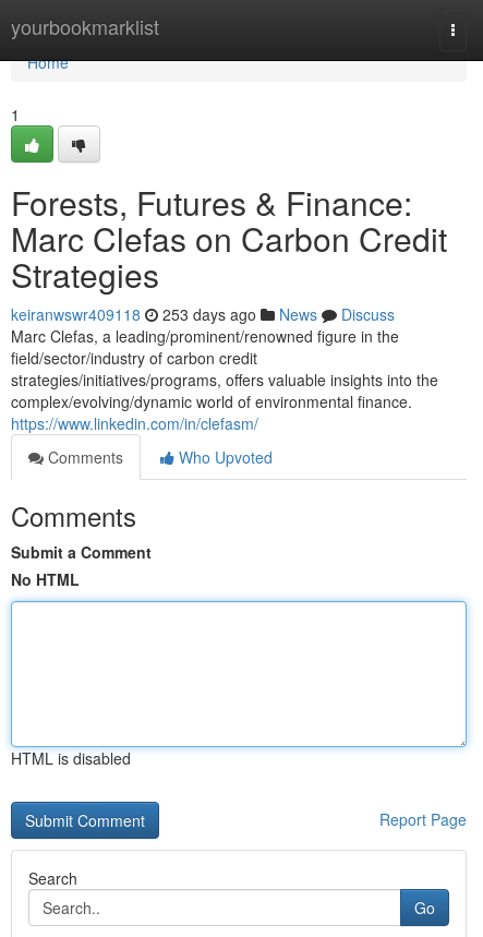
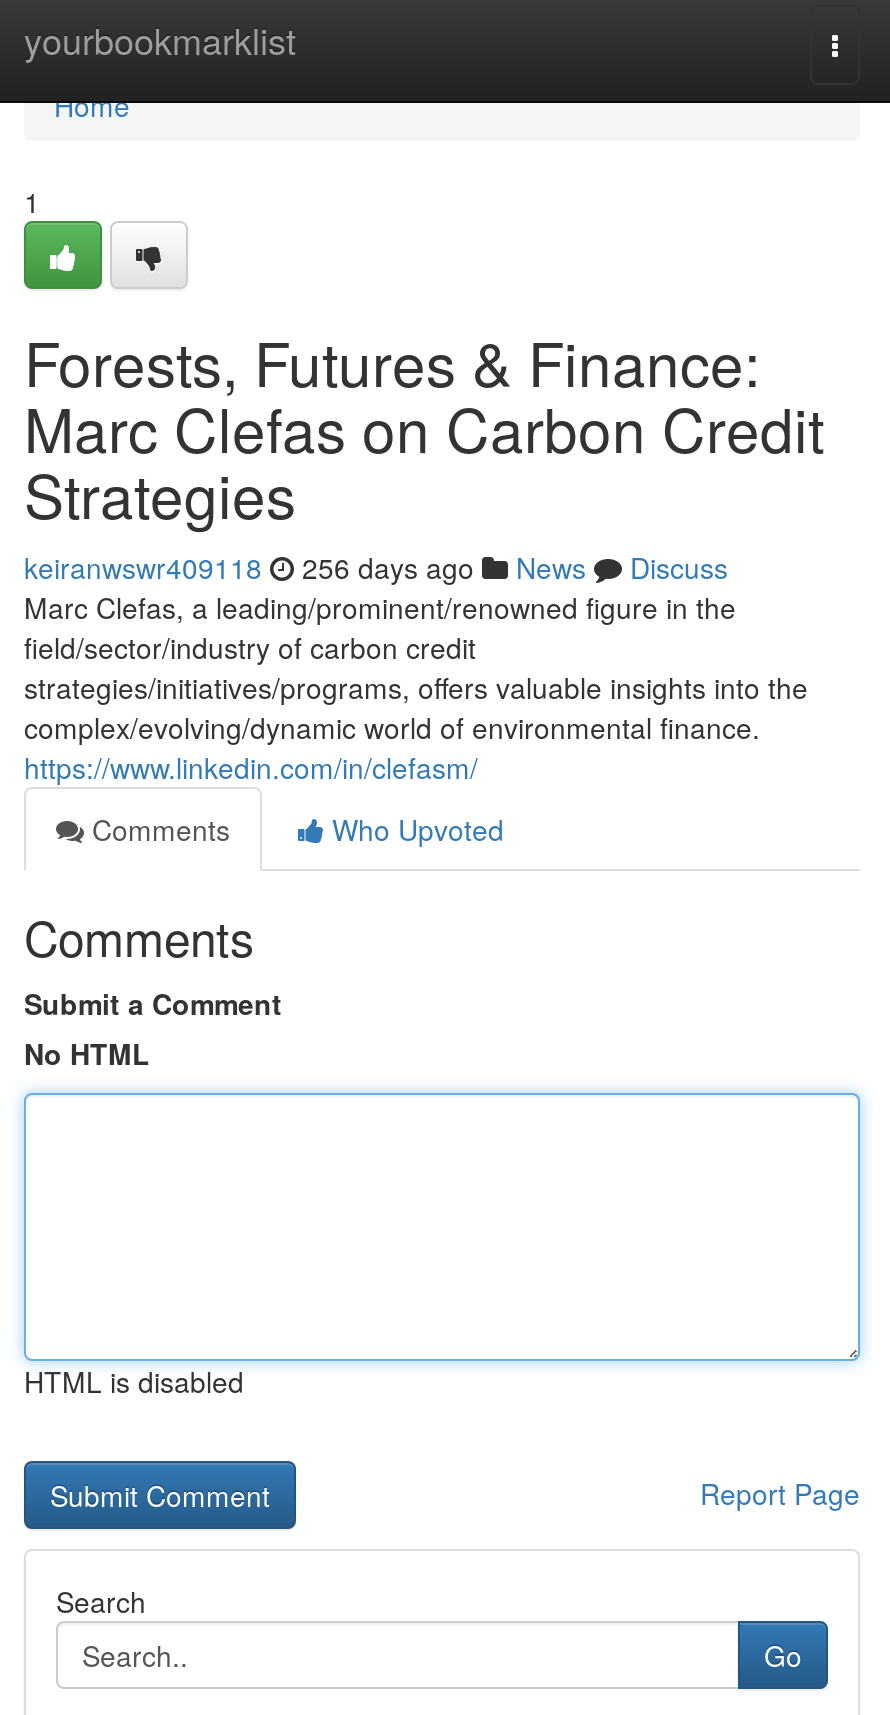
[11,303,395,325] keiranwswr409118 253 days ago News Discuss -> [24,547,728,587] keiranwswr409118 256 days ago News Discuss

